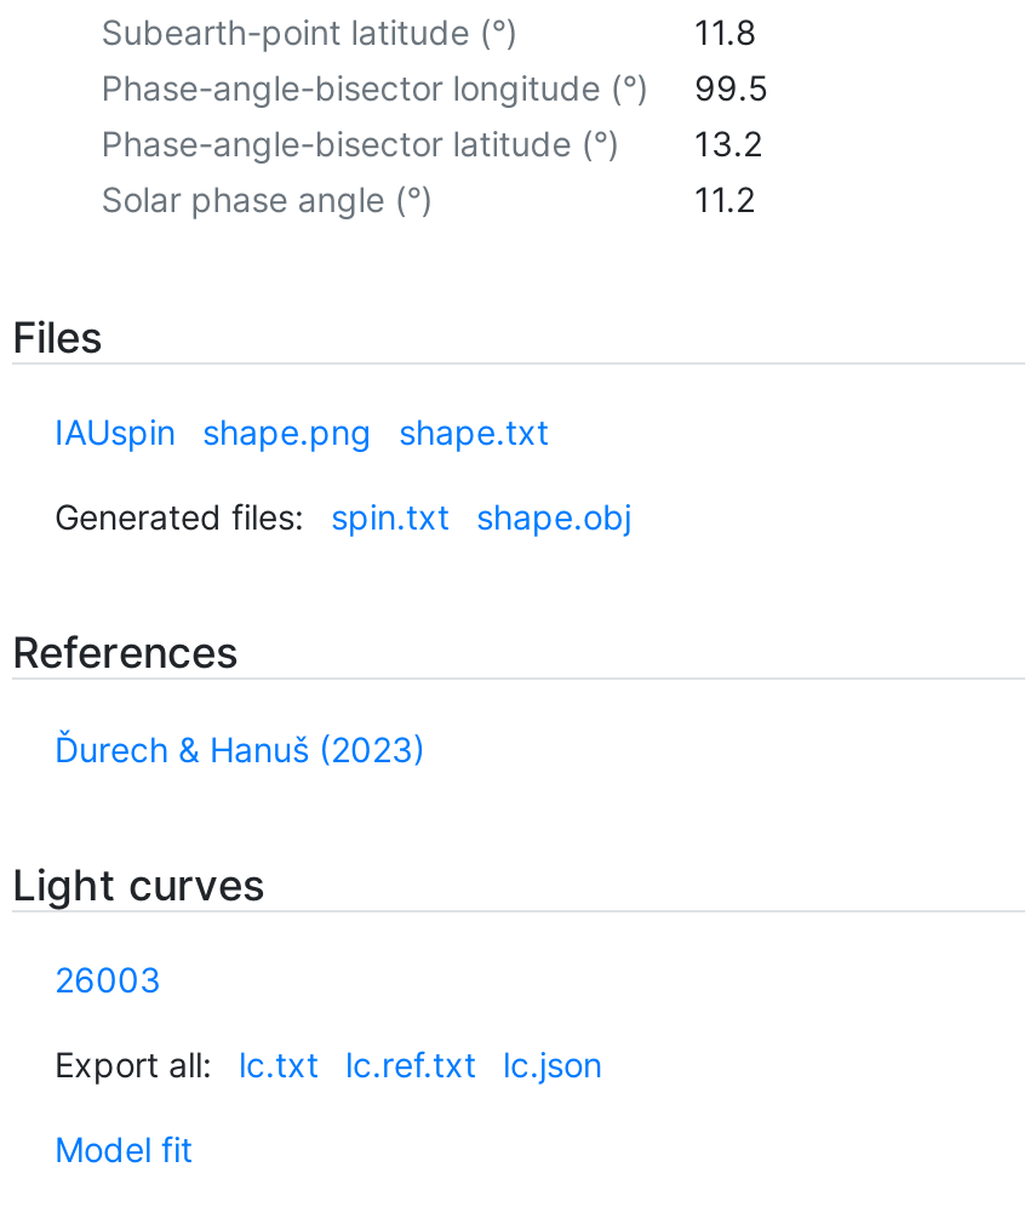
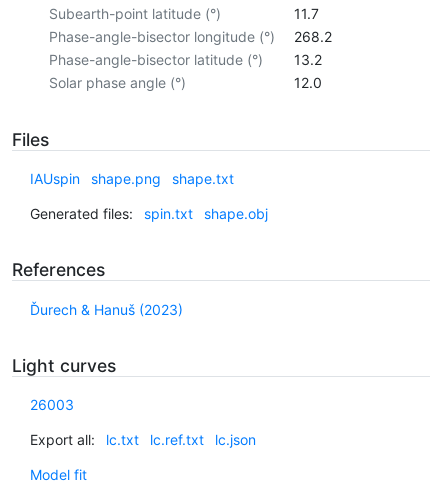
[694,10,757,52] 11.8 -> [293,5,318,22] 11.7
[101,66,769,107] Phase-angle-bisector longitude (°) 99.5 -> [49,28,331,45] Phase-angle-bisector longitude (°) 268.2
[694,178,755,219] 11.2 -> [293,74,321,91] 12.0

